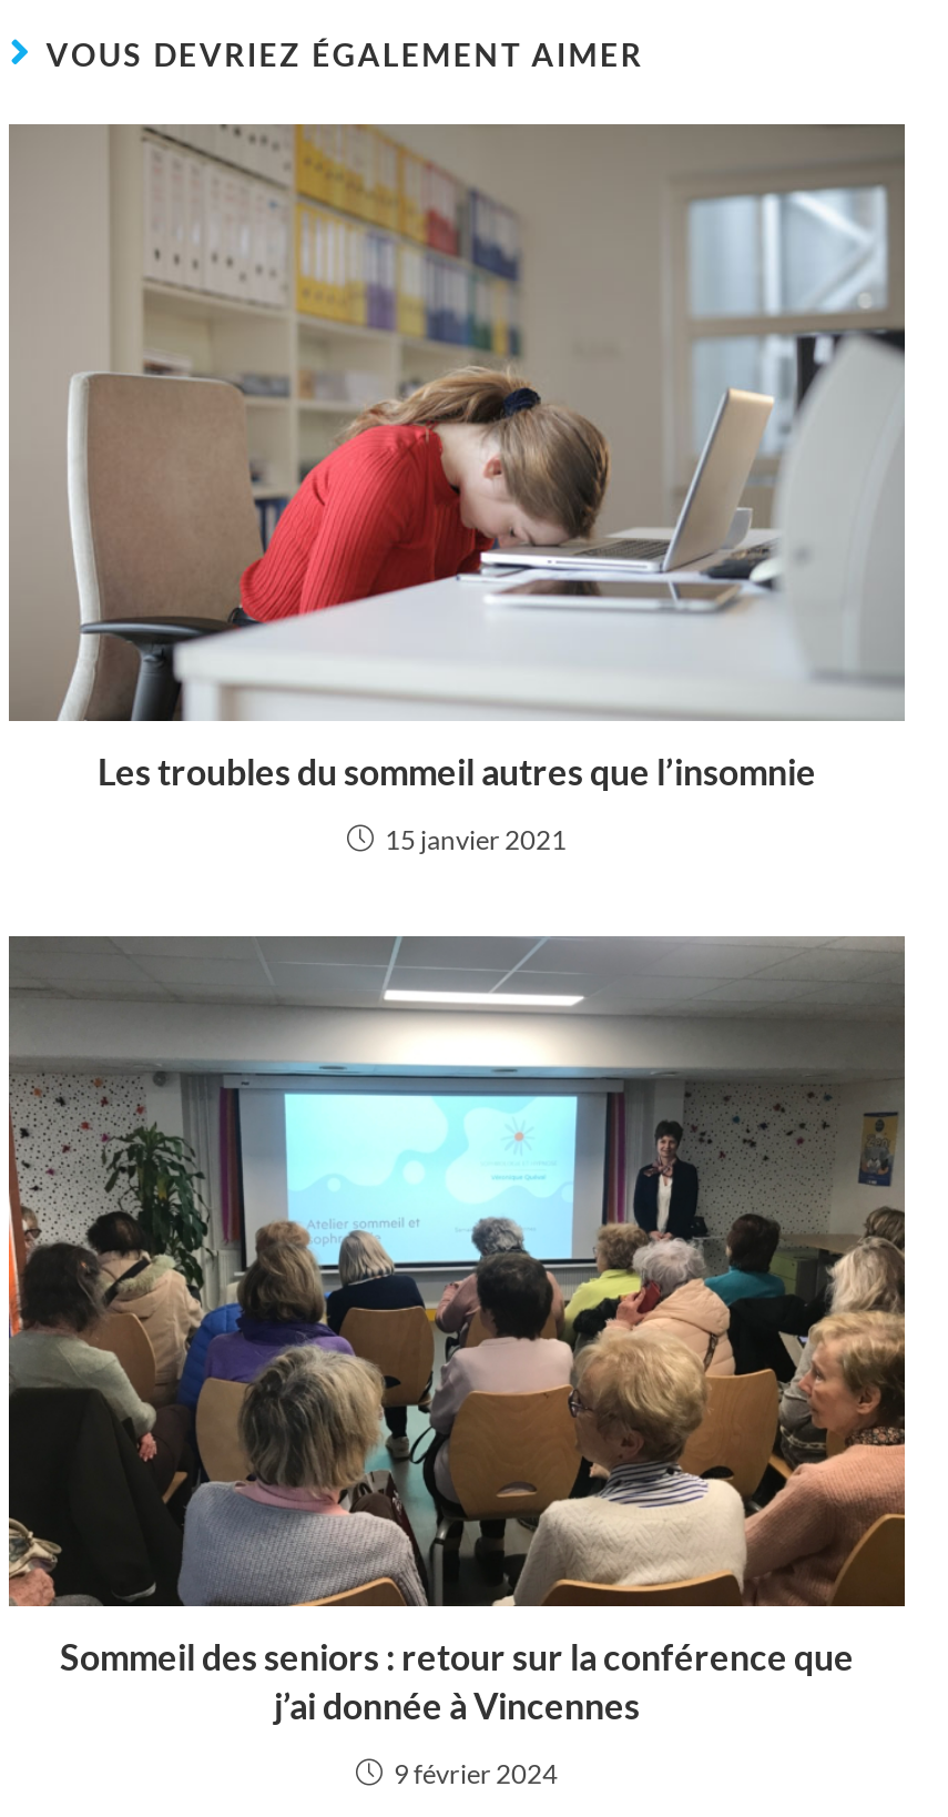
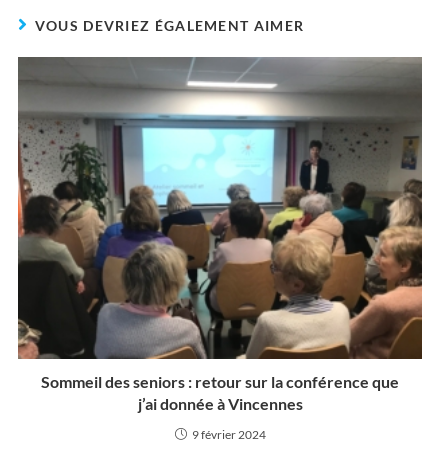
[9,124,905,856] [image] | Les troubles du sommeil autres que l’insomnie | 15 janvier 2021 -> none

